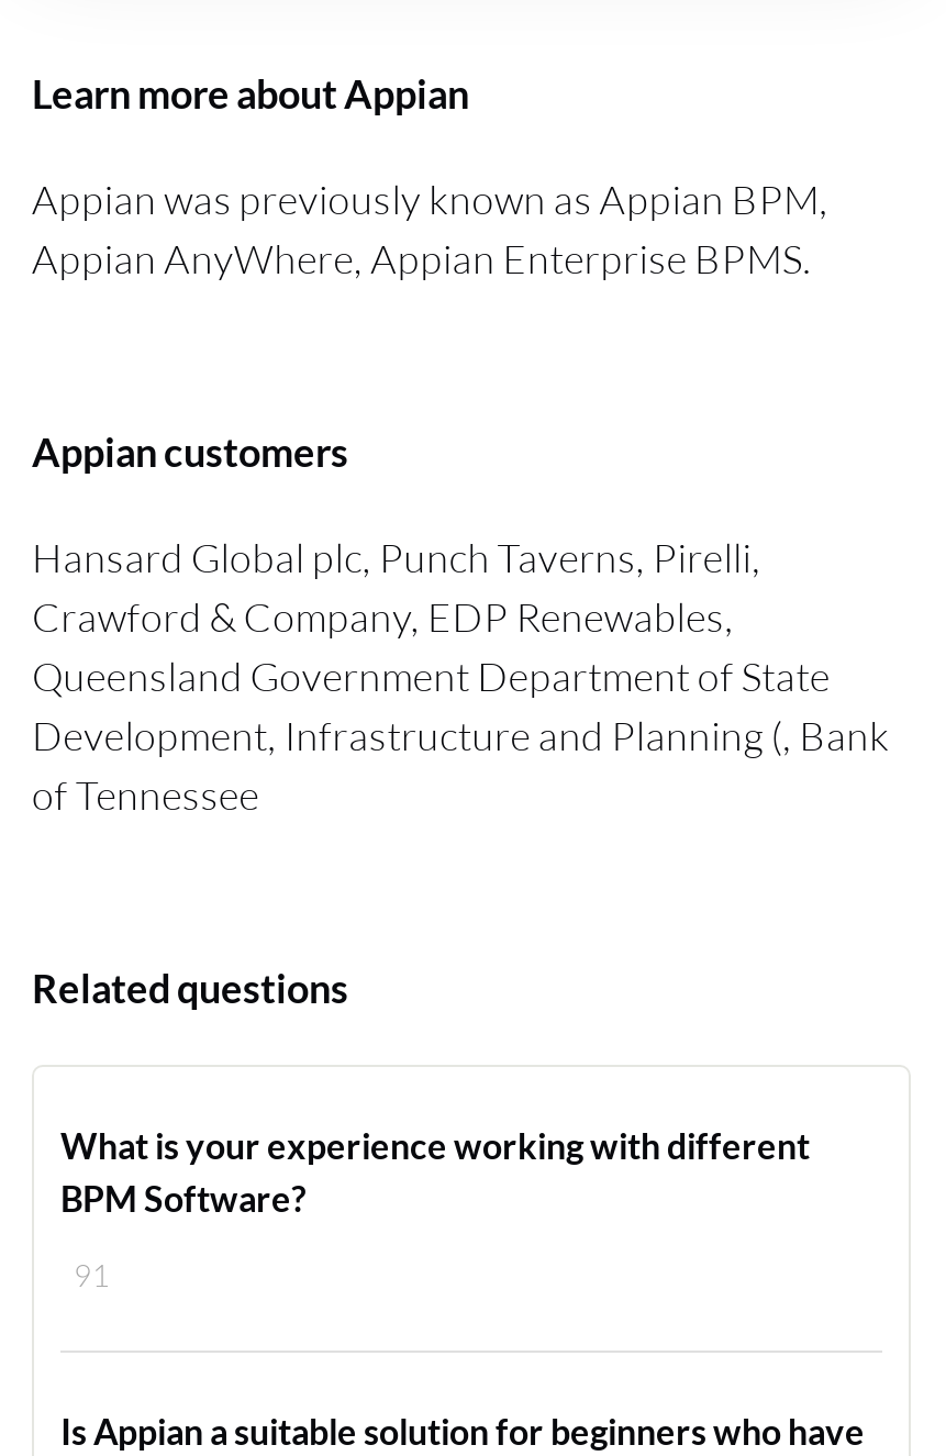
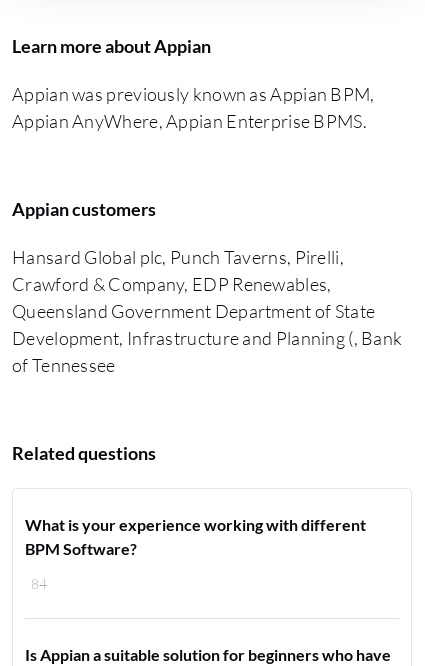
[74,1256,110,1293] 91 -> [31,575,48,592] 84

